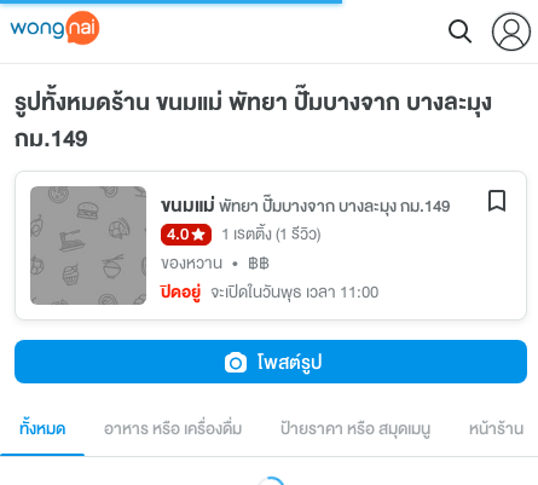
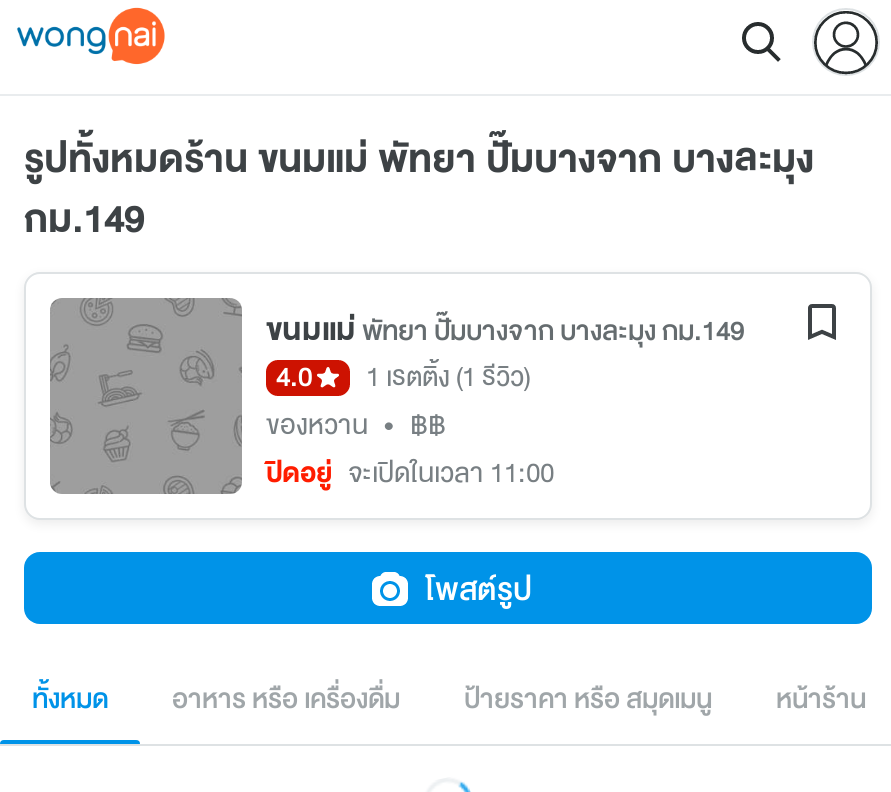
[161,279,378,305] ปิดอยู่ จะเปิดในวันพุธ เวลา 11:00 -> [266,452,554,494] ปิดอยู่ จะเปิดในเวลา 11:00

